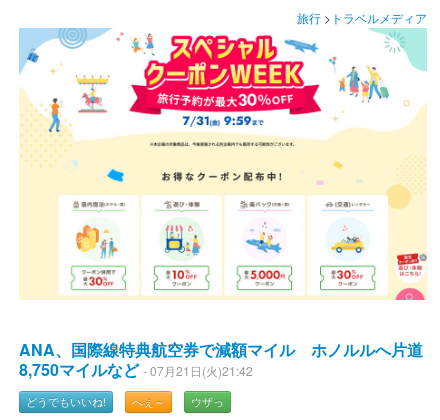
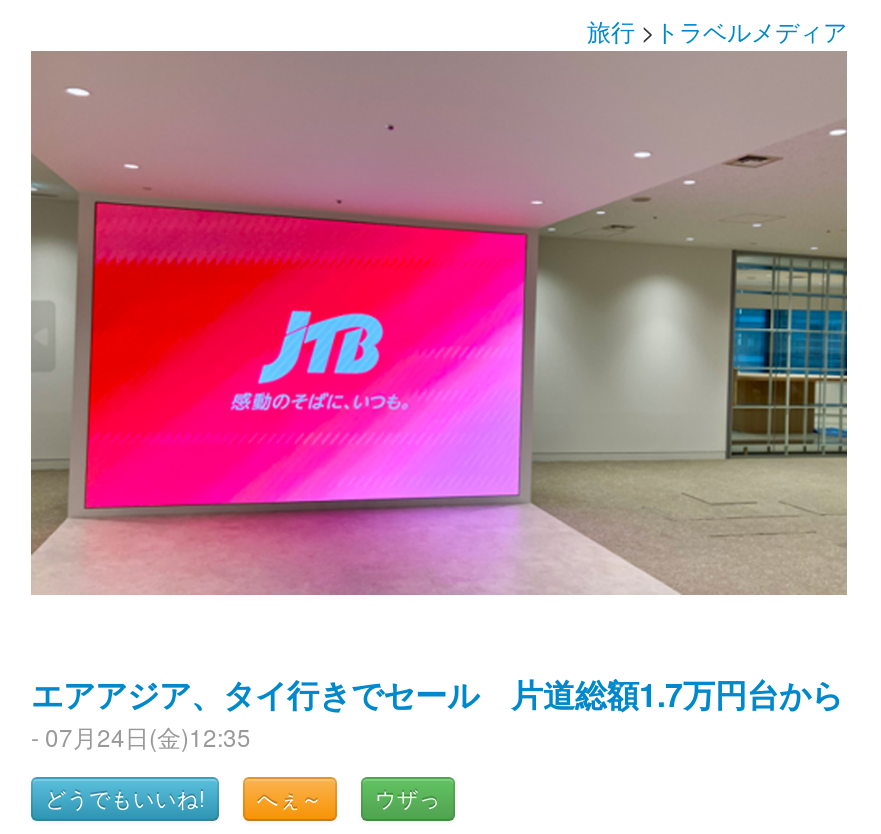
[19,27,427,381] [image] | ANA、国際線特典航空券で減額マイル ホノルルへ片道 | 8,750マイルなど - 07月21日(火)21:42 -> [29,49,849,753] [image] | エアアジア、タイ行きでセール 片道総額1.7万円台から | - 07月24日(金)12:35

